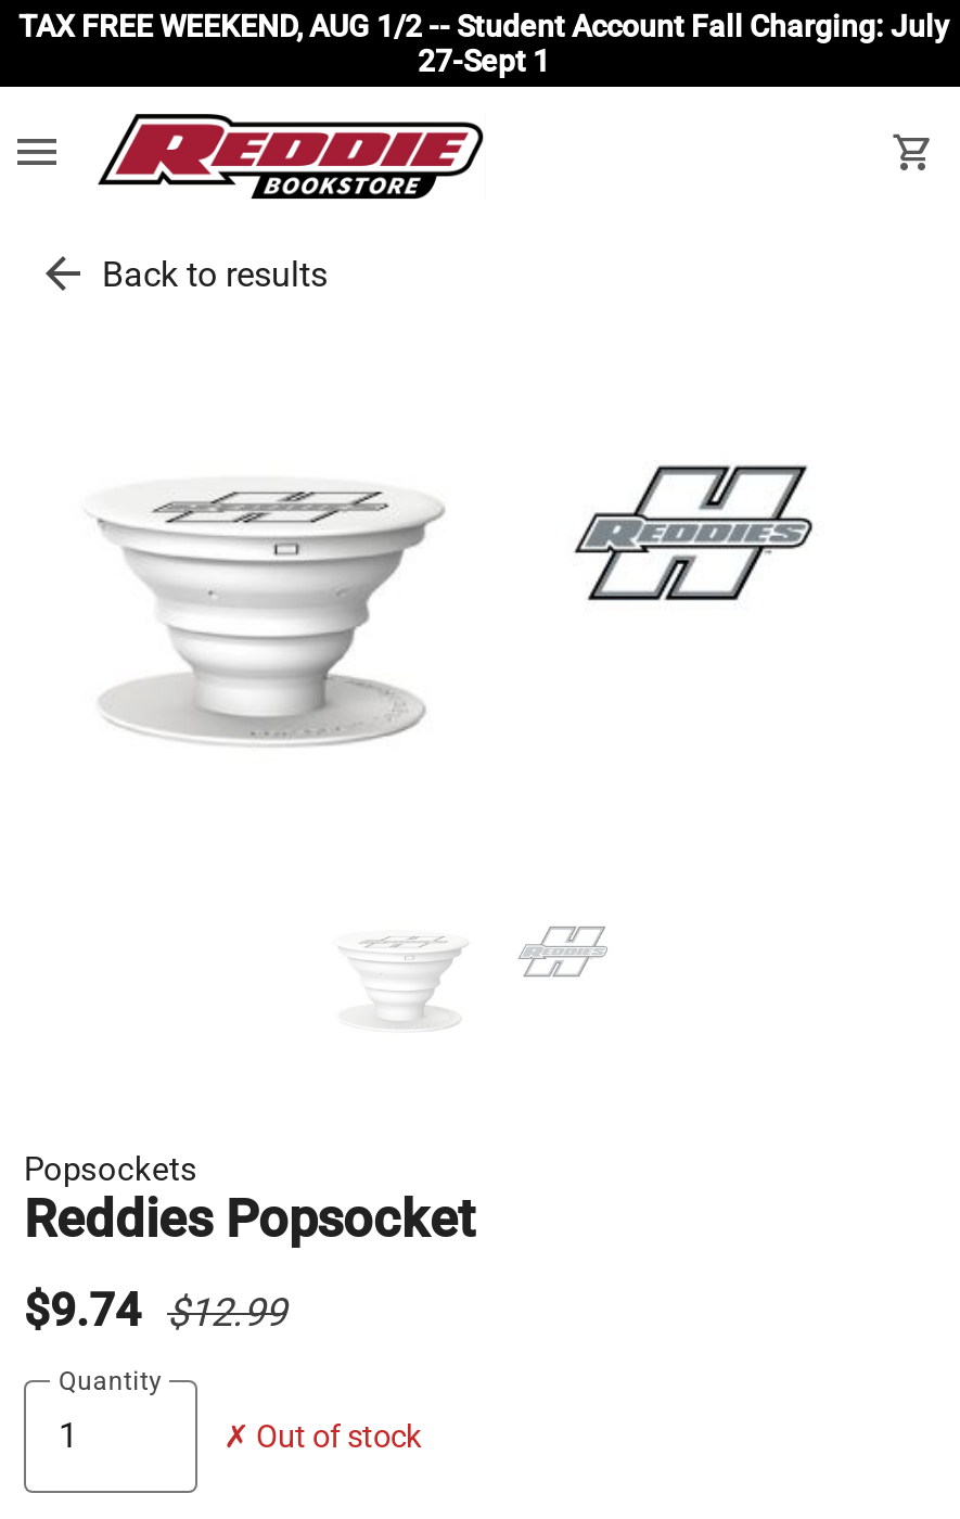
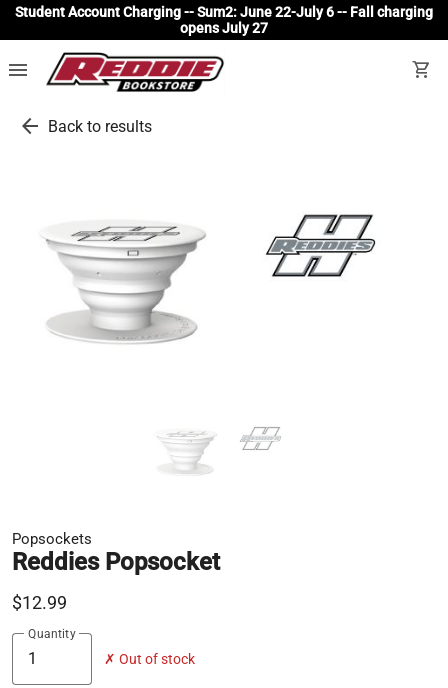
[18,9,949,78] TAX FREE WEEKEND, AUG 1/2 -- Student Account Fall Charging: July | 27-Sept 1 -> [15,4,433,36] Student Account Charging -- Sum2: June 22-July 6 -- Fall charging | opens July 27
[24,1284,286,1336] $9.74 $12.99 -> [12,592,67,613] $12.99

